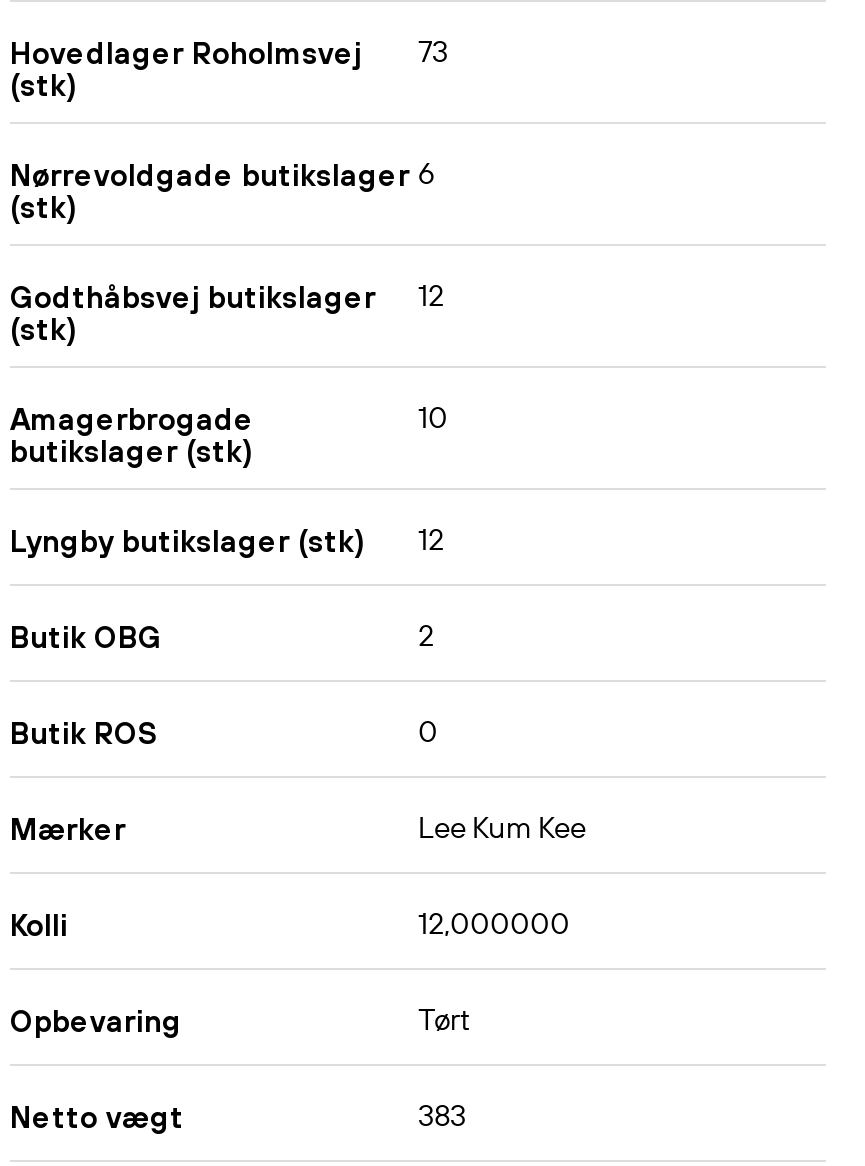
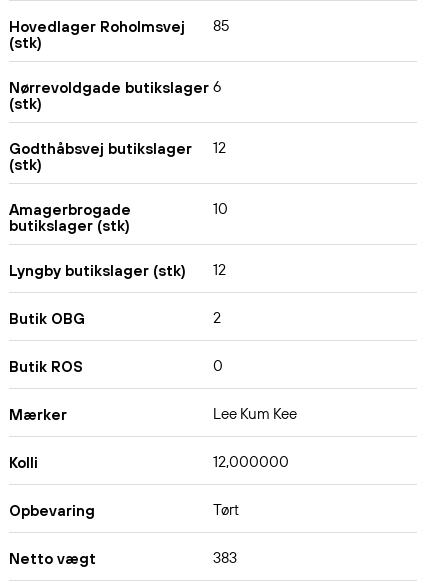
[10,34,448,72] Hovedlager Roholmsvej 73 -> [9,17,229,36] Hovedlager Roholmsvej 85

